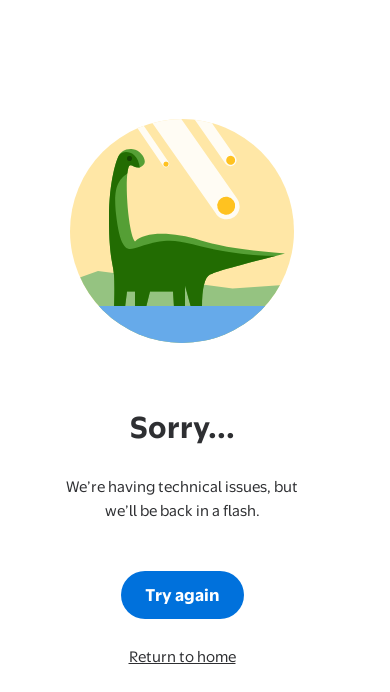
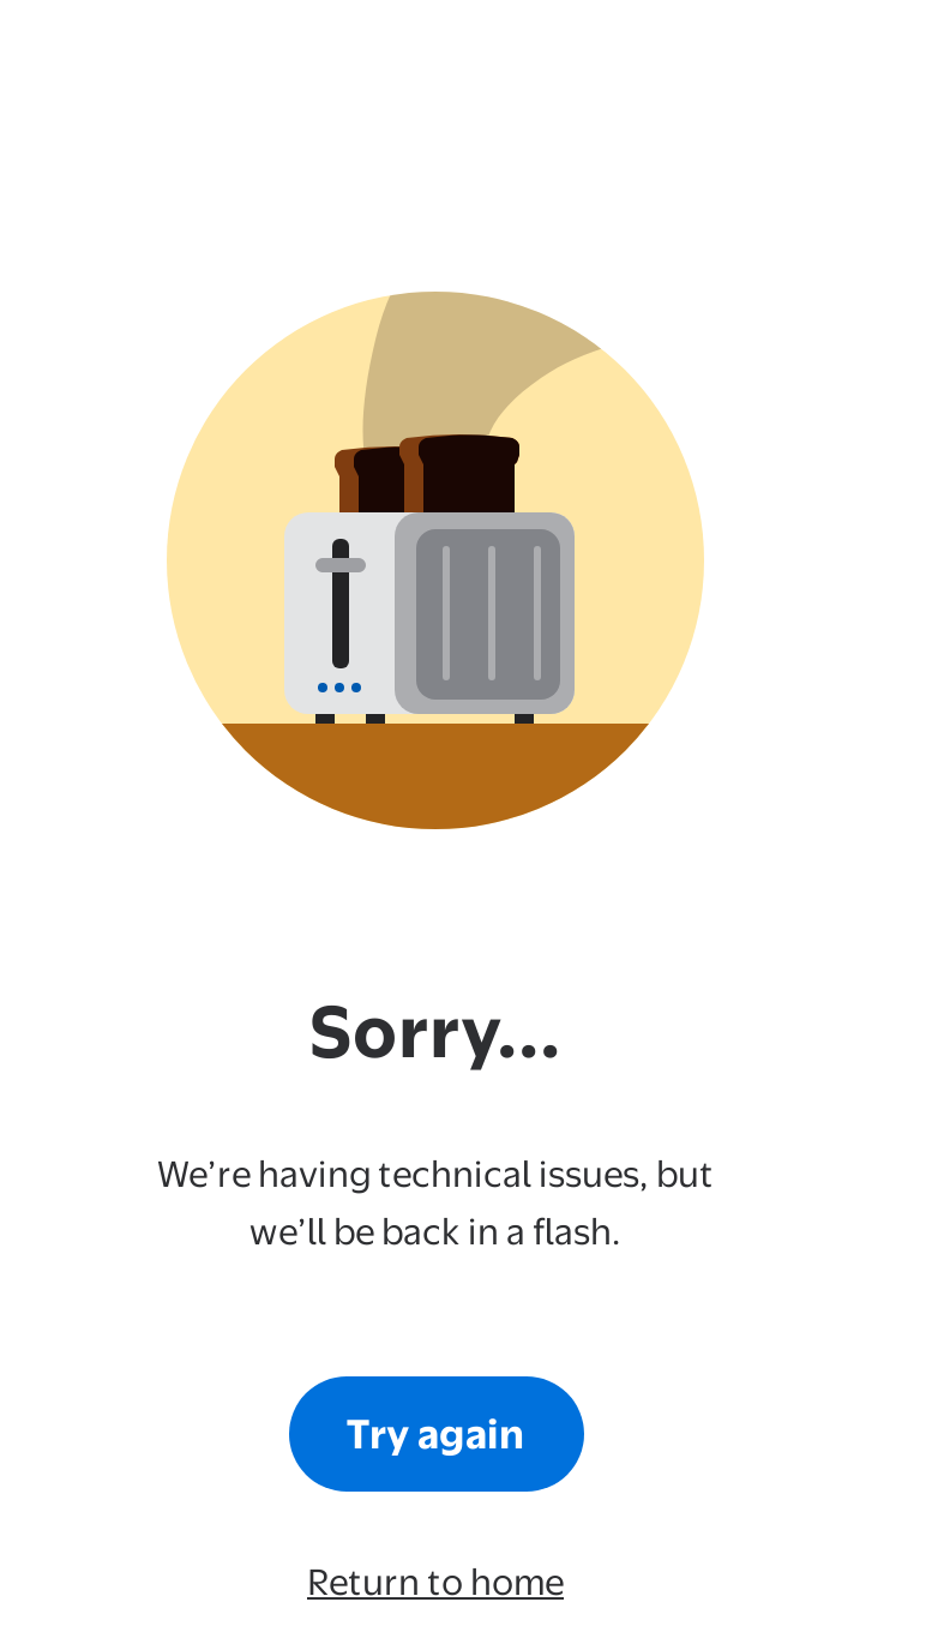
[80,120,284,344] [image] -> [193,292,673,832] [image]

